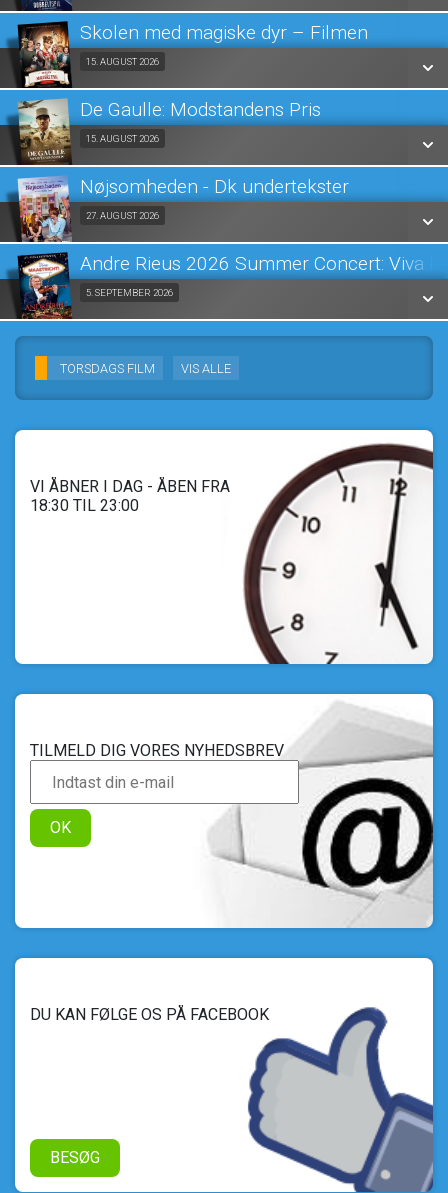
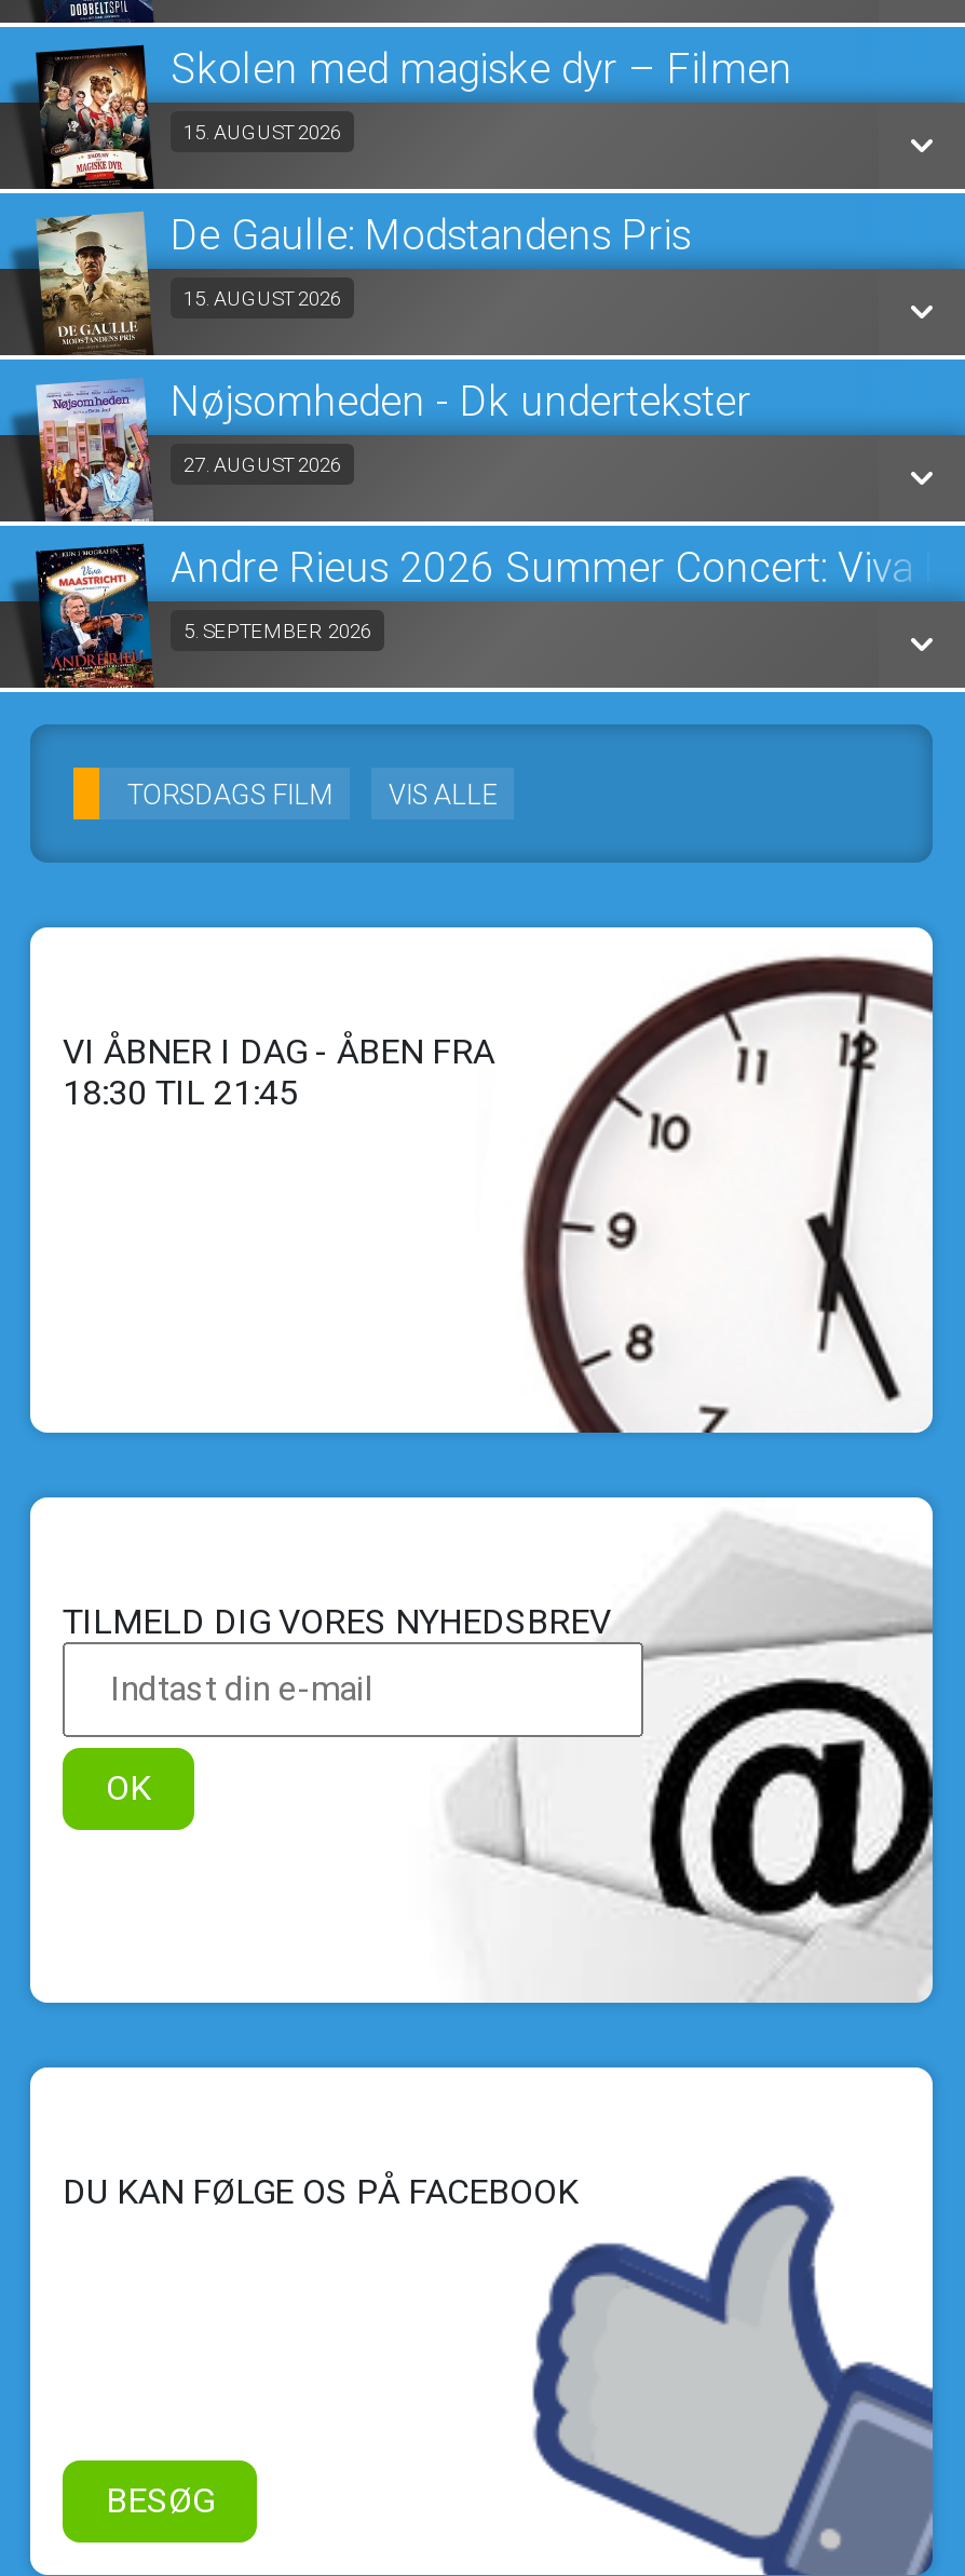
[30,496,139,515] 18:30 TIL 23:00 -> [63,1071,298,1112] 18:30 TIL 21:45

